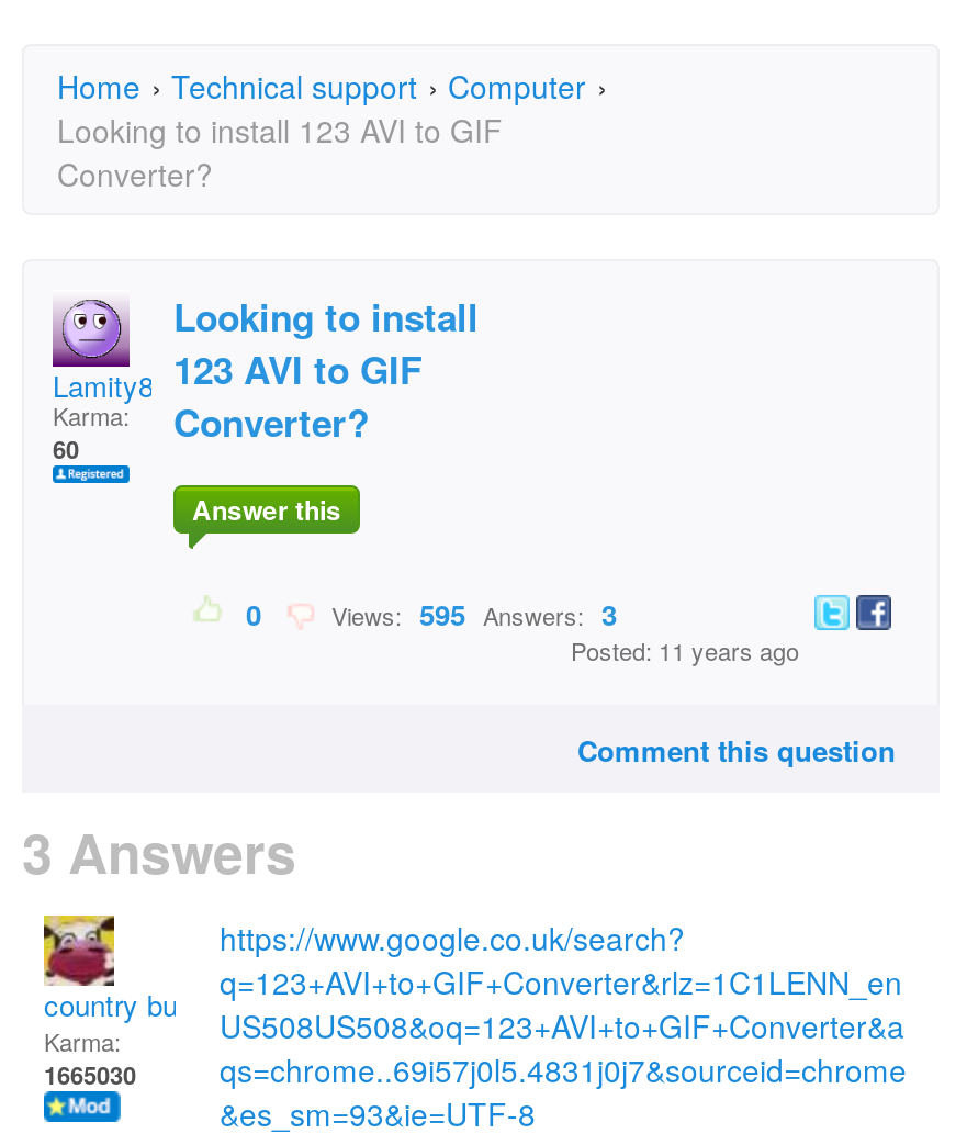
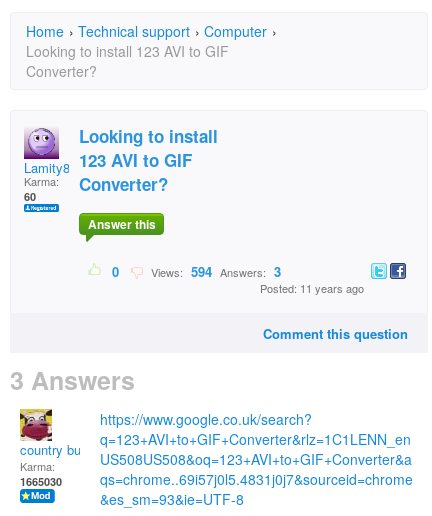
[318,593,617,635] Views: 595 Answers: 3 -> [145,262,281,281] Views: 594 Answers: 3

